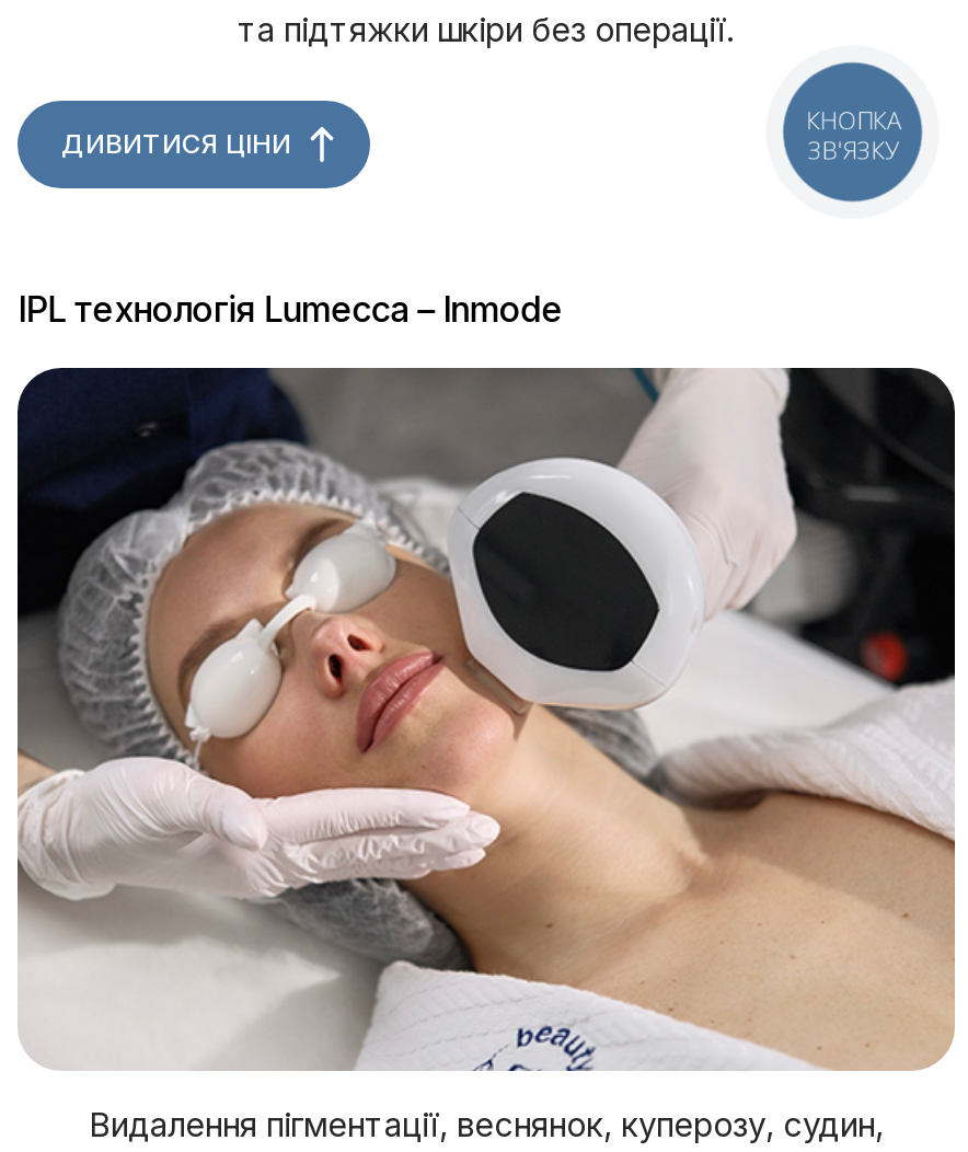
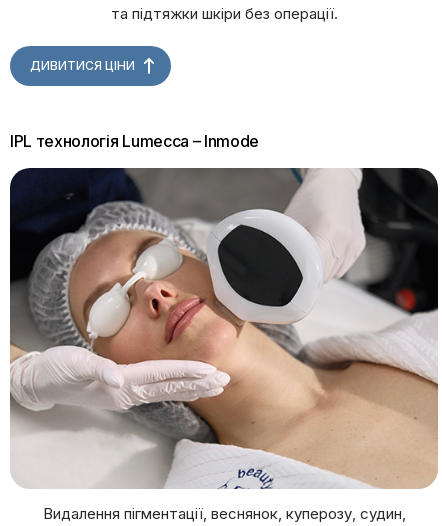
[780,59,924,204] [image] -> none

